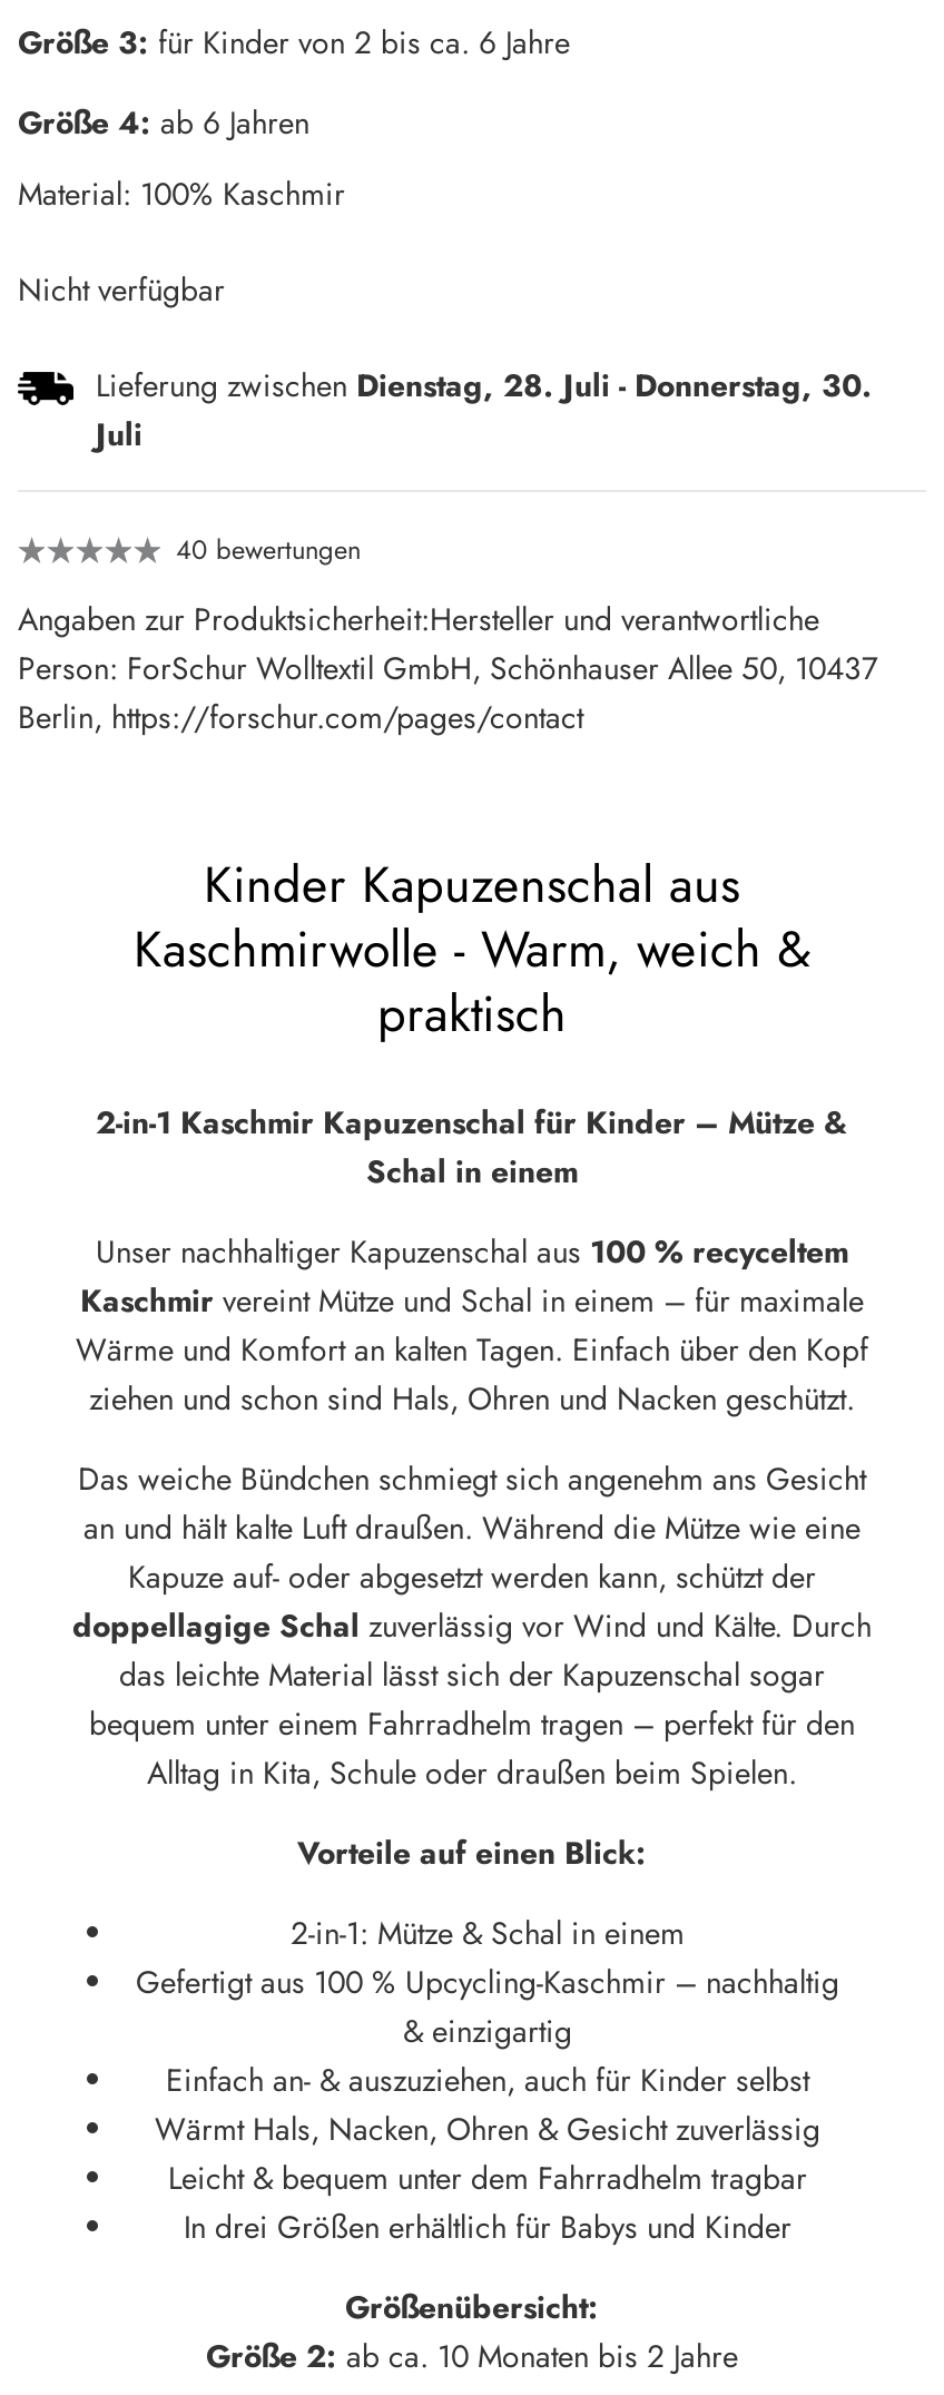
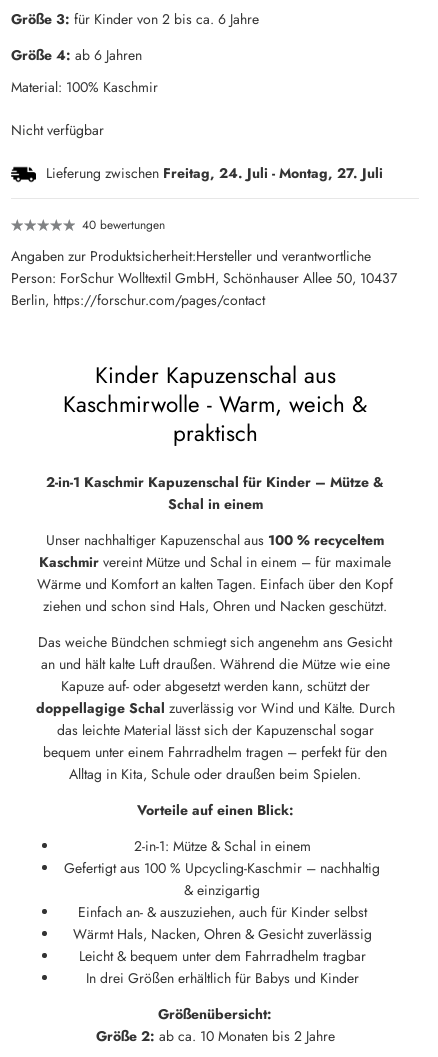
[96,364,873,457] Lieferung zwischen Dienstag, 28. Juli - Donnerstag, 30. | Juli -> [46,163,383,183] Lieferung zwischen Freitag, 24. Juli - Montag, 27. Juli

